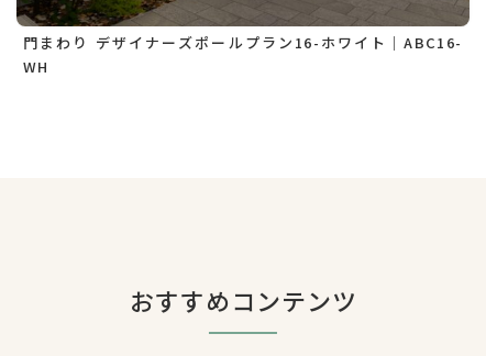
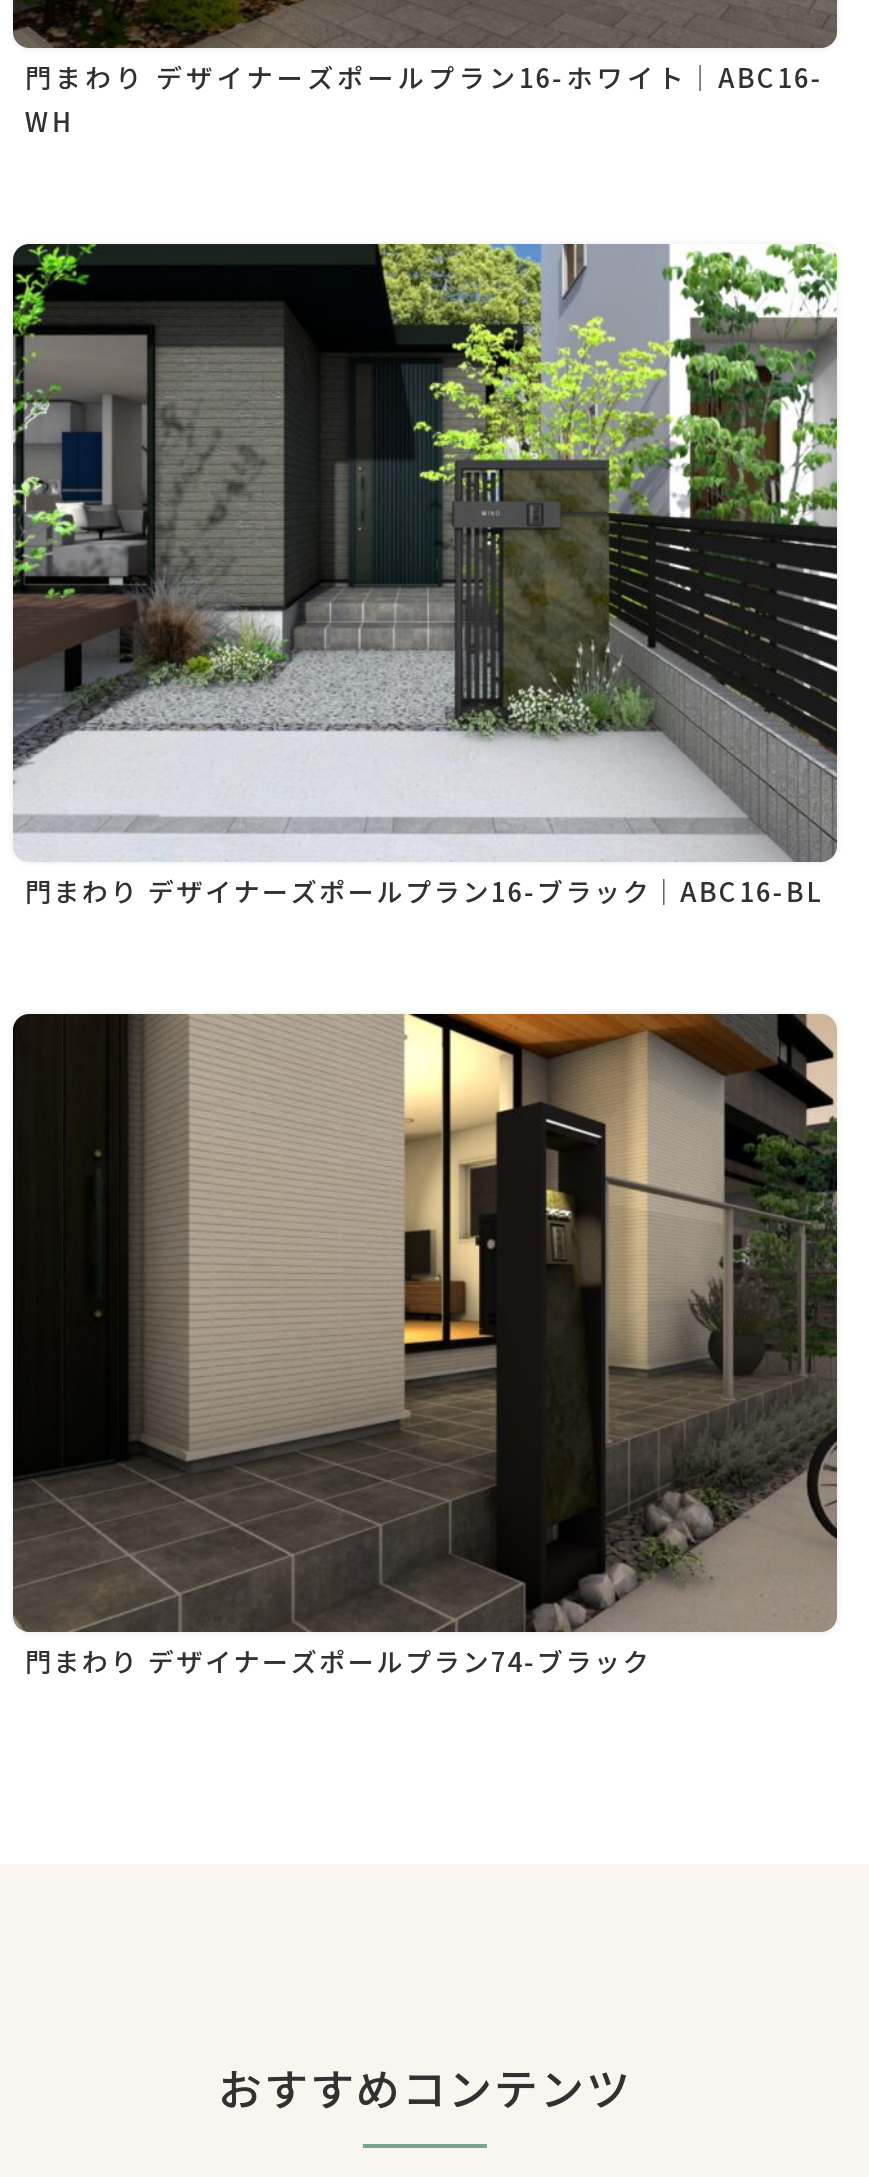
none -> [11,242,839,910] [image] | 門まわり デザイナーズポールプラン16-ブラック｜ABC16-BL
none -> [11,1012,839,1681] [image] | 門まわり デザイナーズポールプラン74-ブラック

